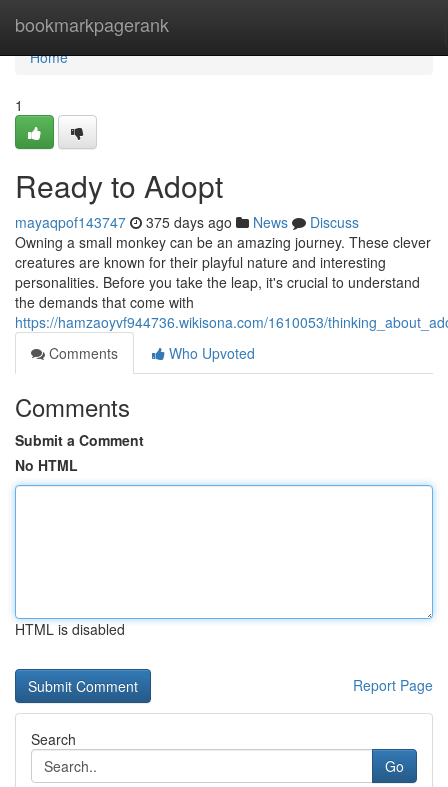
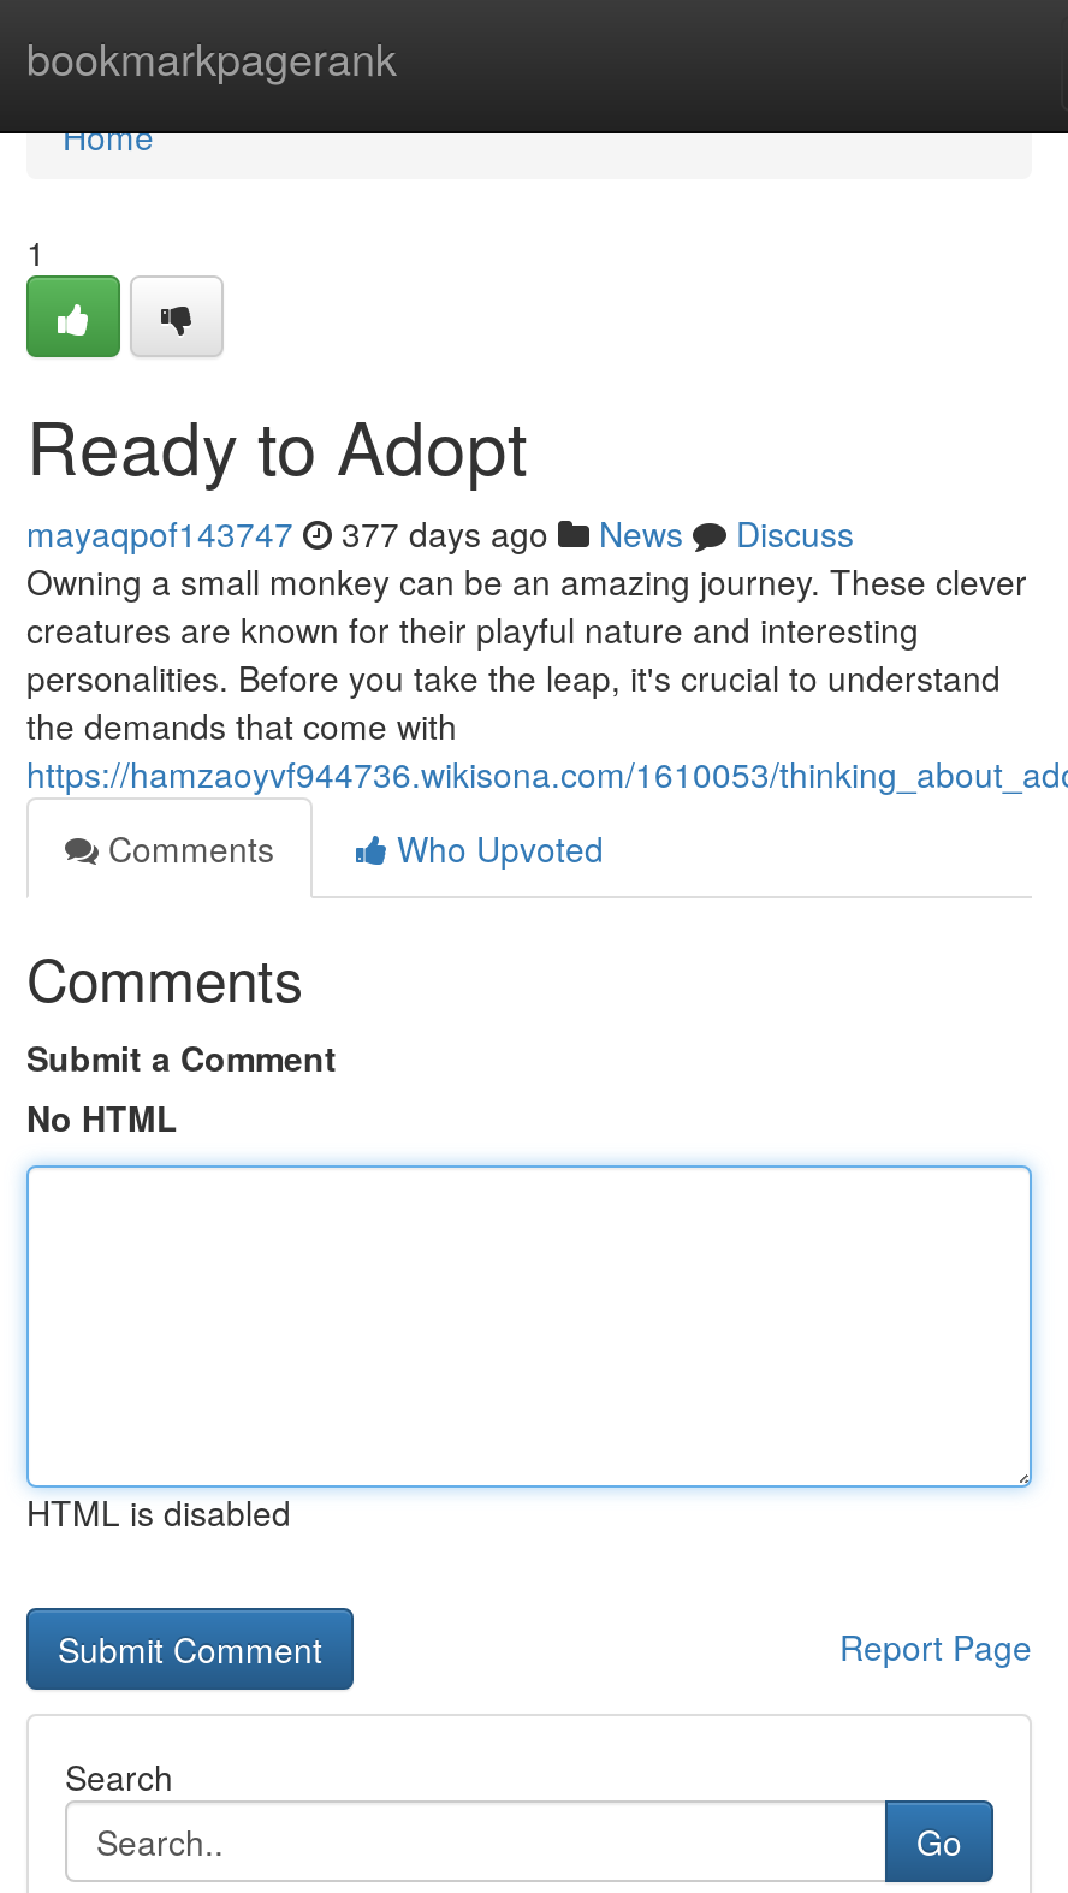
[15,212,359,232] mayaqpof143747 375 days ago News Discuss -> [26,509,854,557] mayaqpof143747 377 days ago News Discuss

